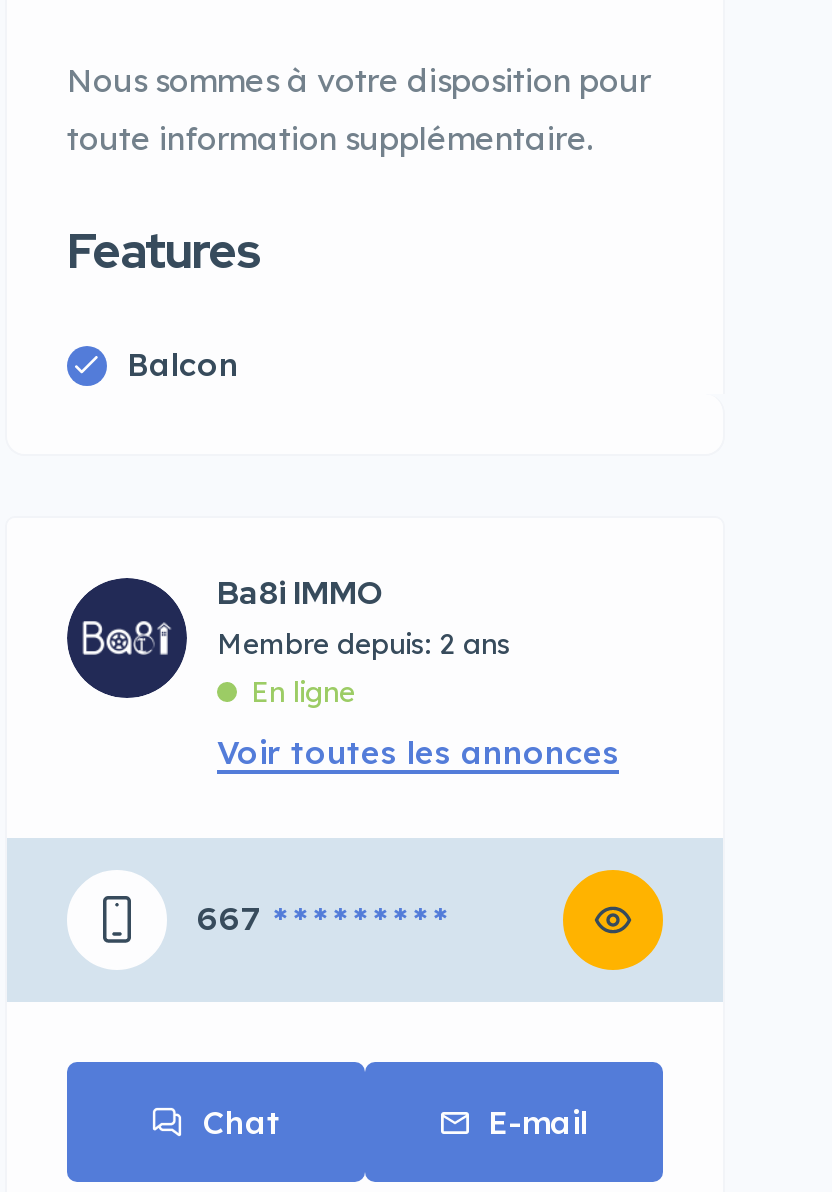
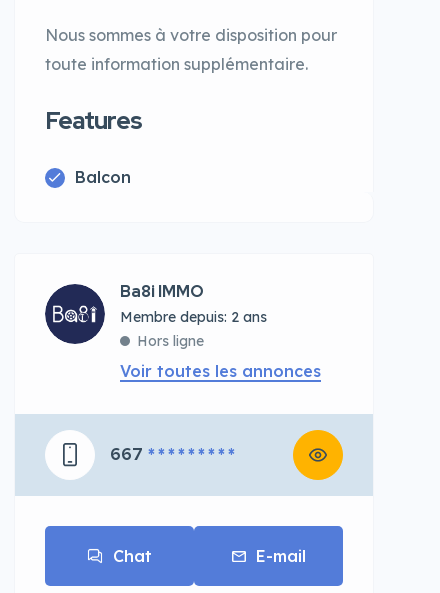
[251,674,355,710] En ligne -> [137,332,204,350] Hors ligne

